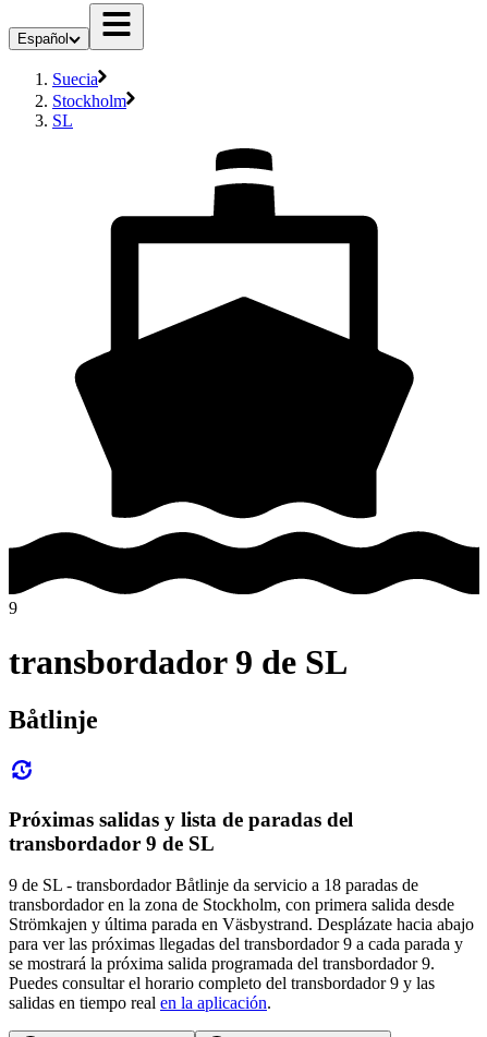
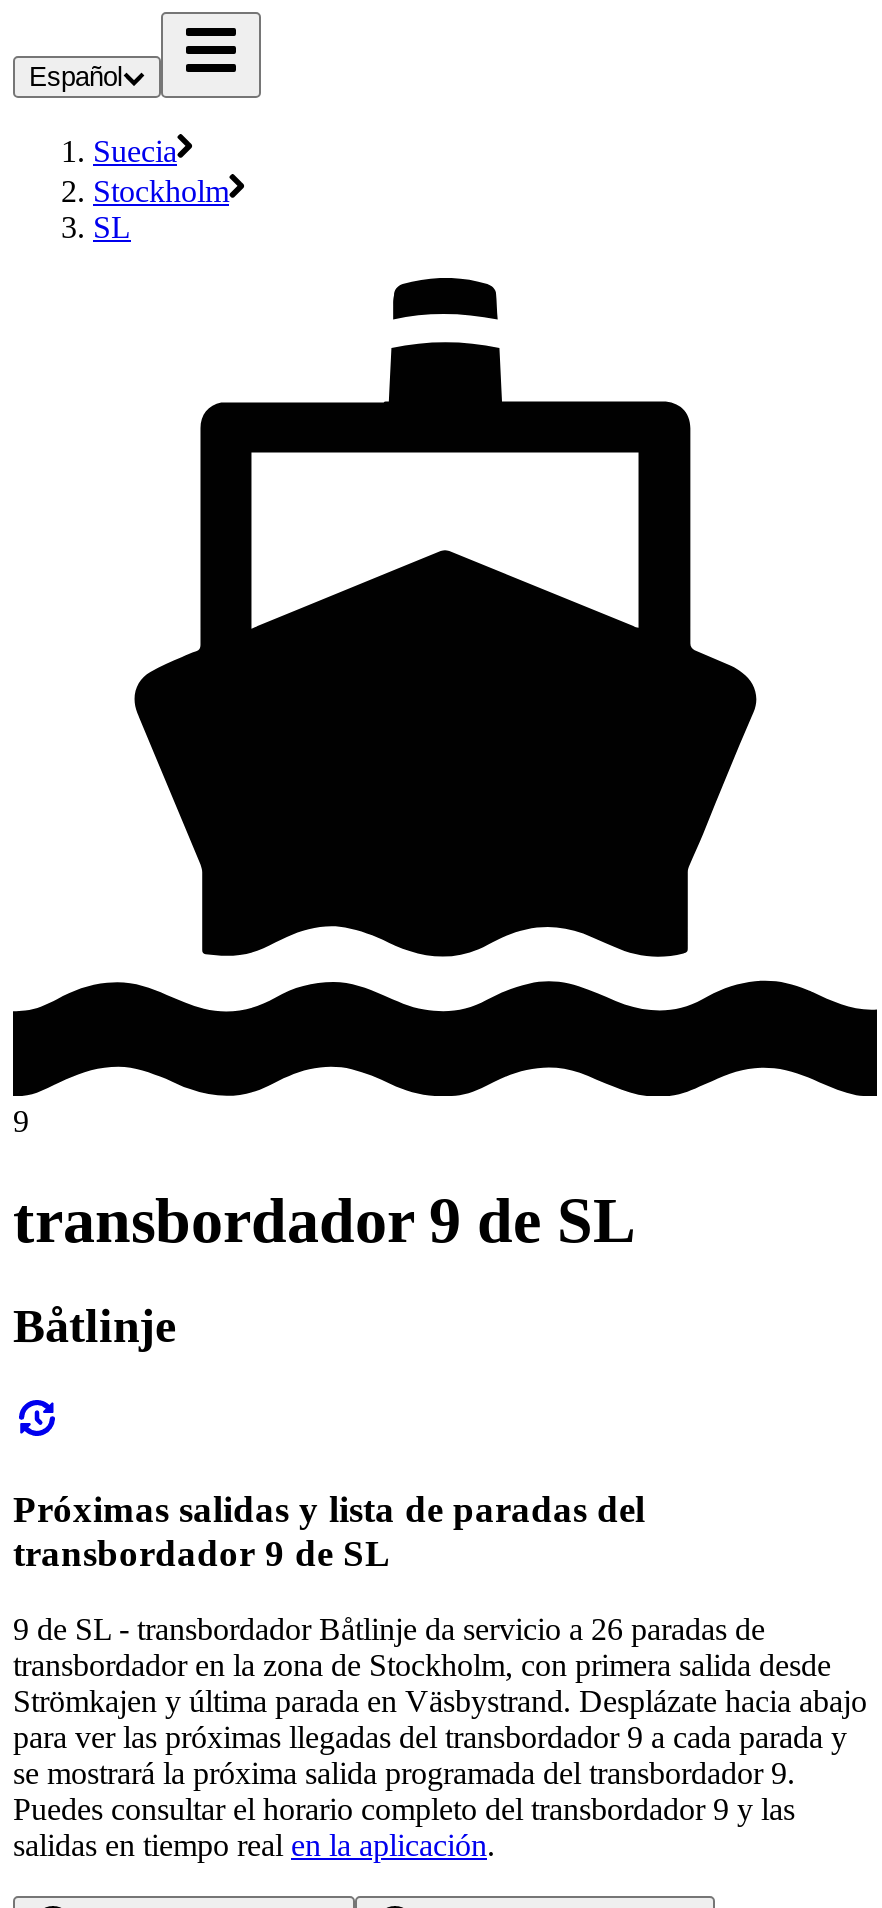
[9,876,418,894] 9 de SL - transbordador Båtlinje da servicio a 18 paradas de -> [13,1613,765,1647] 9 de SL - transbordador Båtlinje da servicio a 26 paradas de

